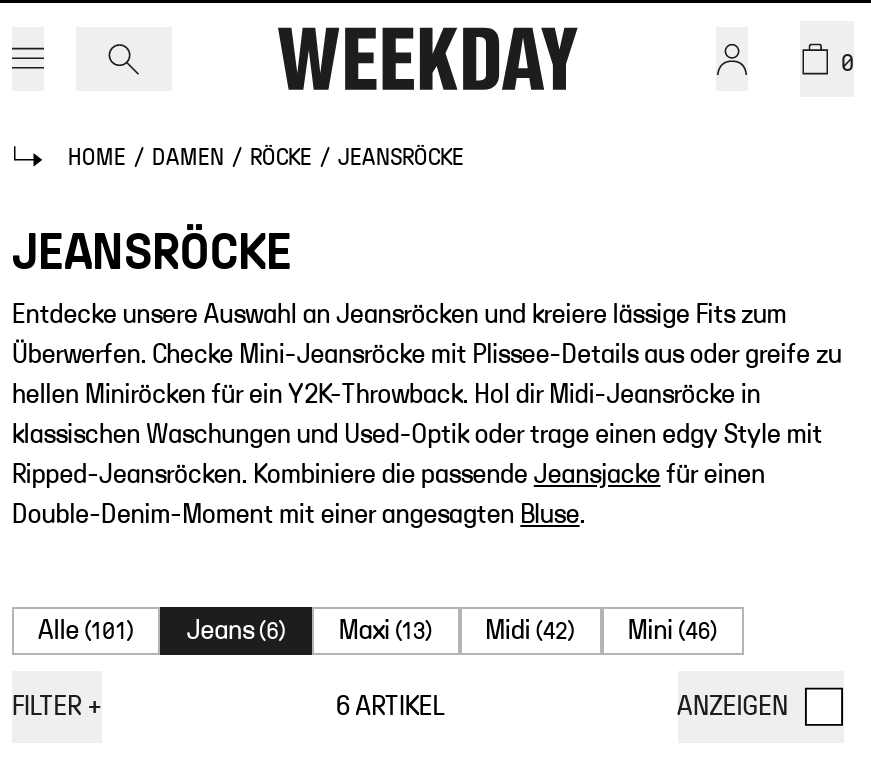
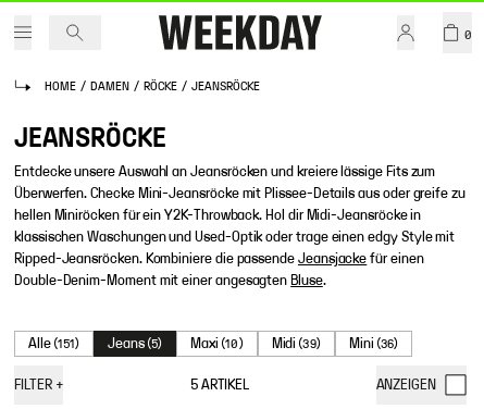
[38,617,135,645] Alle (101) -> [28,336,80,351] Alle (151)
[187,617,287,645] Jeans (6) -> [108,336,162,351] Jeans (5)
[339,617,433,645] Maxi (13) -> [191,336,243,351] Maxi (10)
[485,617,576,645] Midi (42) -> [271,336,321,351] Midi (39)
[628,617,718,645] Mini (46) -> [349,336,398,351] Mini (36)
[336,693,444,721] 6 ARTIKEL -> [190,377,249,393] 5 ARTIKEL

